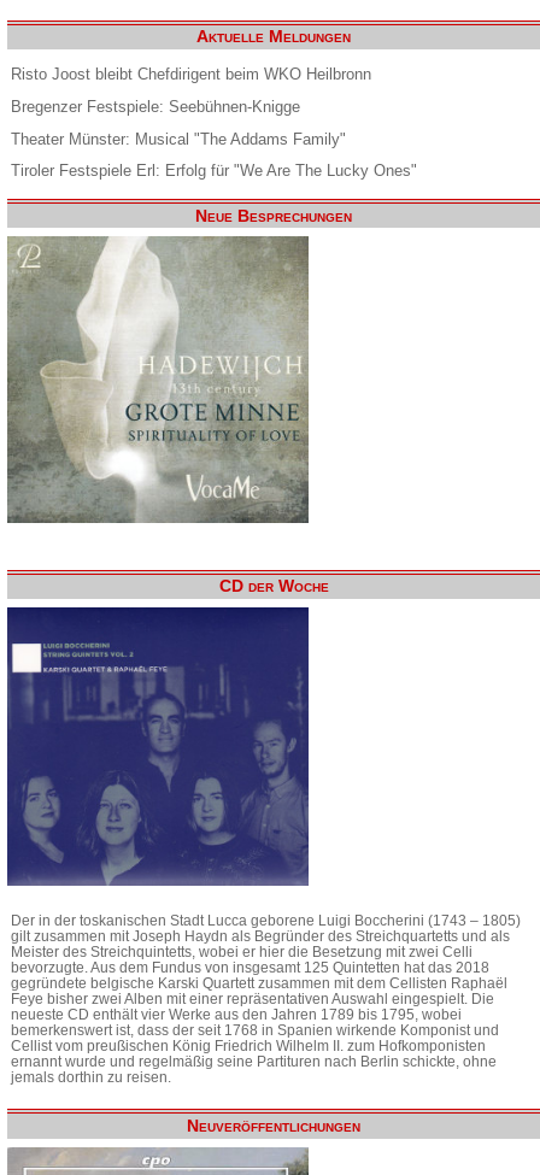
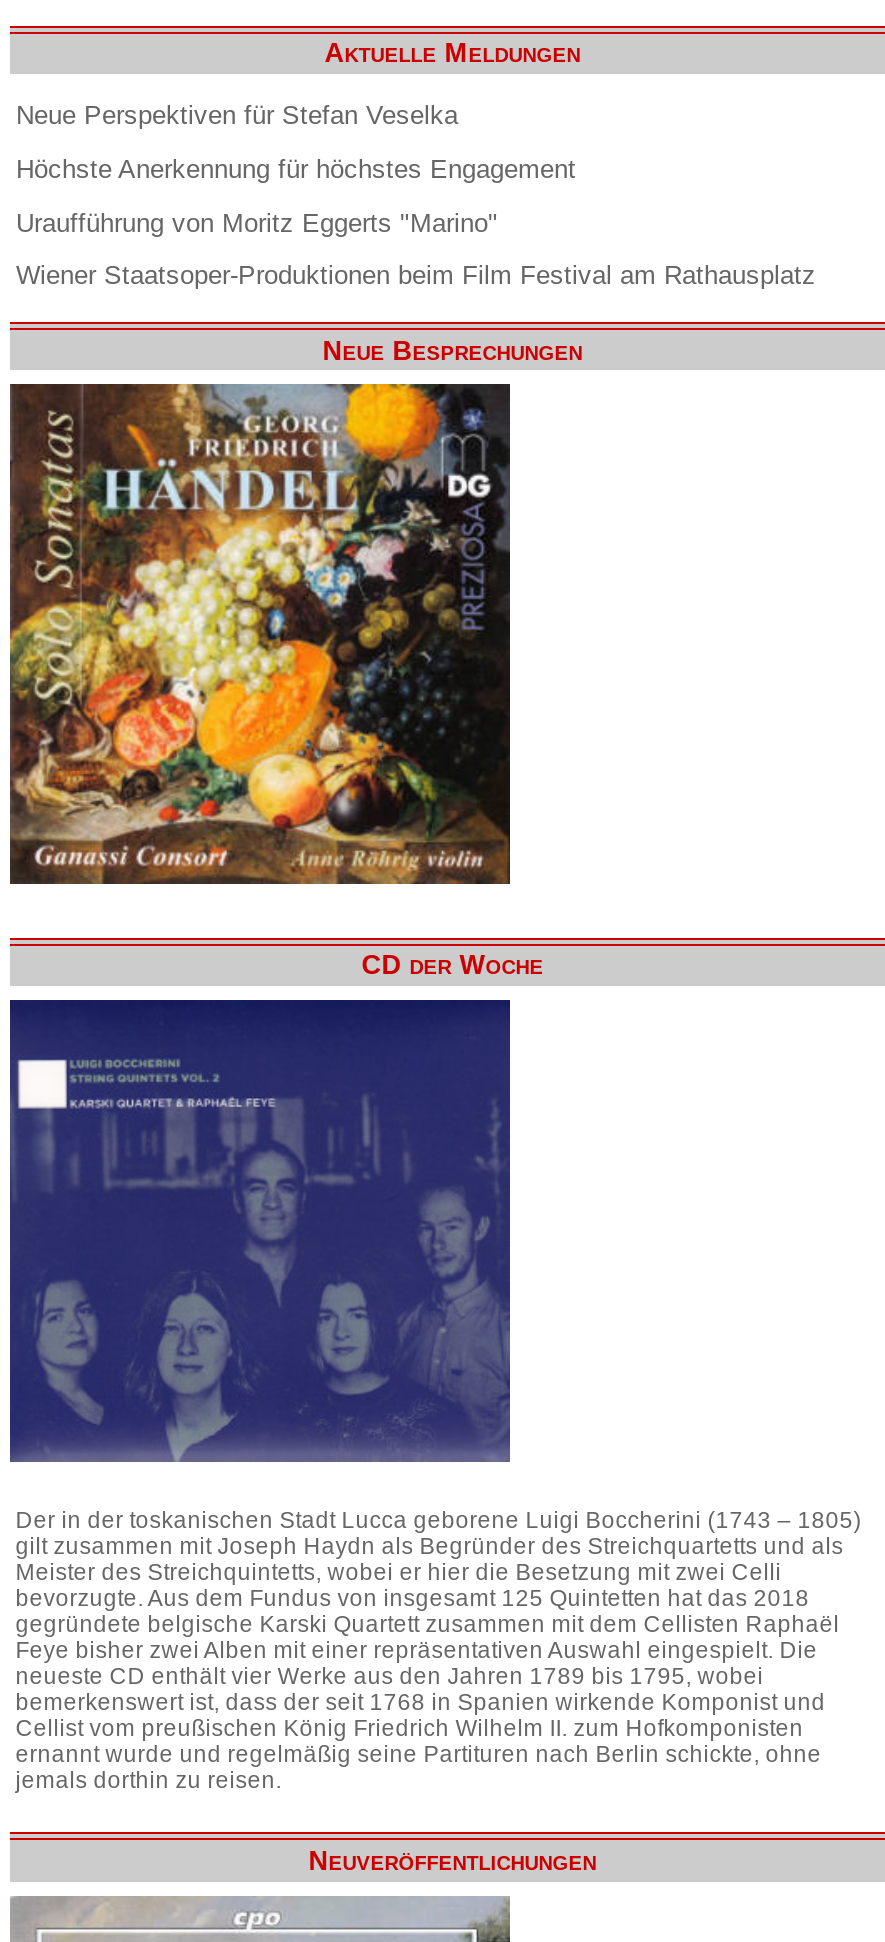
[11,65,371,83] Risto Joost bleibt Chefdirigent beim WKO Heilbronn -> [16,100,458,130] Neue Perspektiven für Stefan Veselka
[11,97,300,116] Bregenzer Festspiele: Seebühnen-Knigge -> [16,154,576,184] Höchste Anerkennung für höchstes Engagement
[11,130,346,148] Theater Münster: Musical "The Addams Family" -> [16,207,498,237] Uraufführung von Moritz Eggerts "Marino"
[11,162,417,180] Tiroler Festspiele Erl: Erfolg für "We Are The Lucky Ones" -> [16,260,816,290] Wiener Staatsoper-Produktionen beim Film Festival am Rathausplatz
[7,235,310,537] [image] -> [8,382,512,886] [image]

